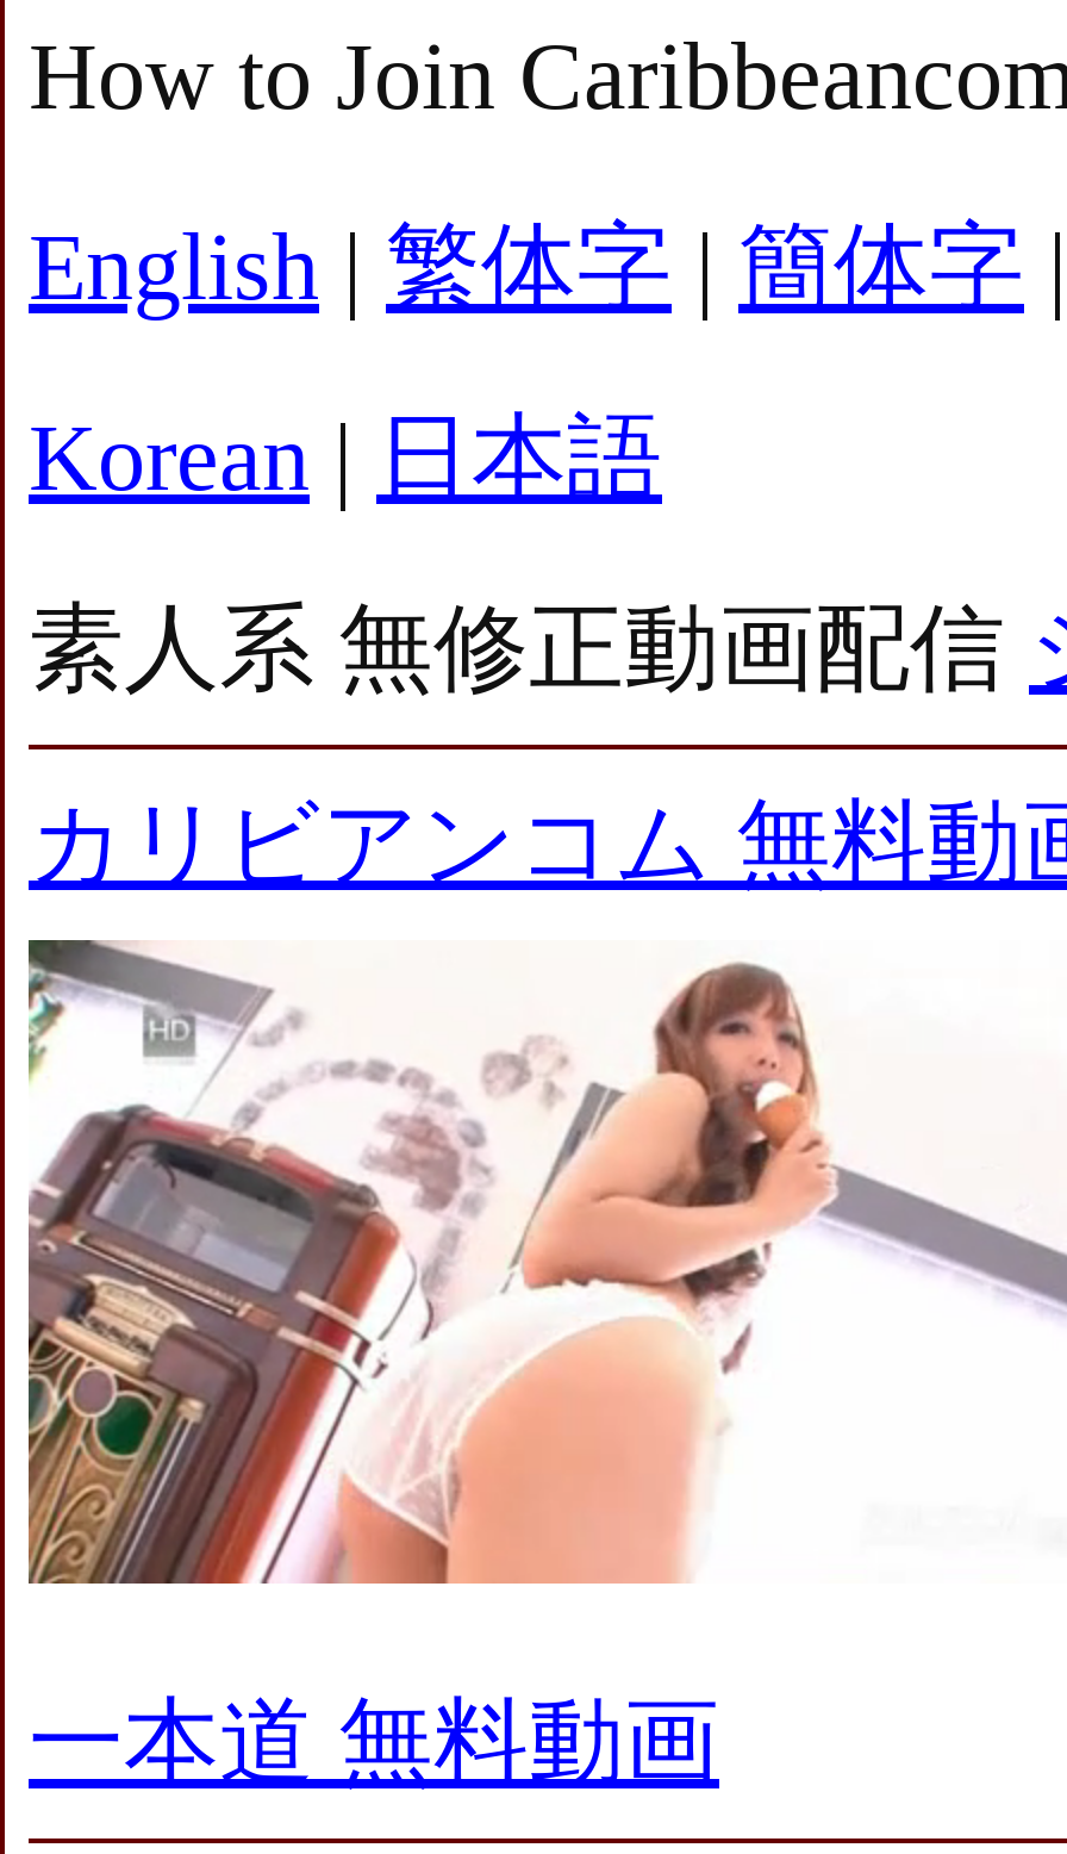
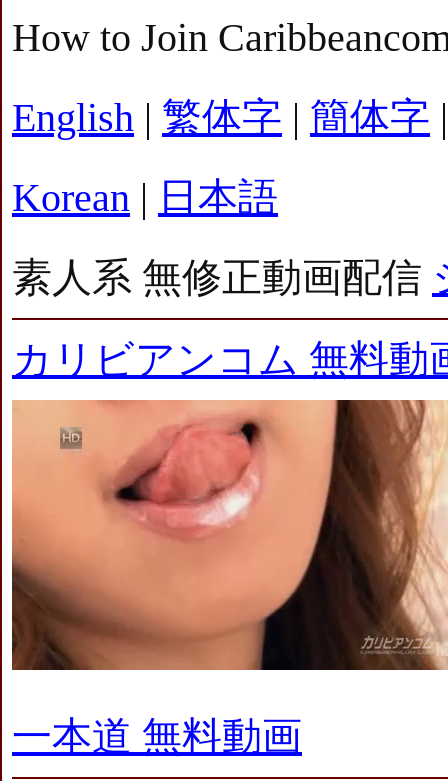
[26,938,1060,1584] [image] -> [11,399,445,671] [image]

